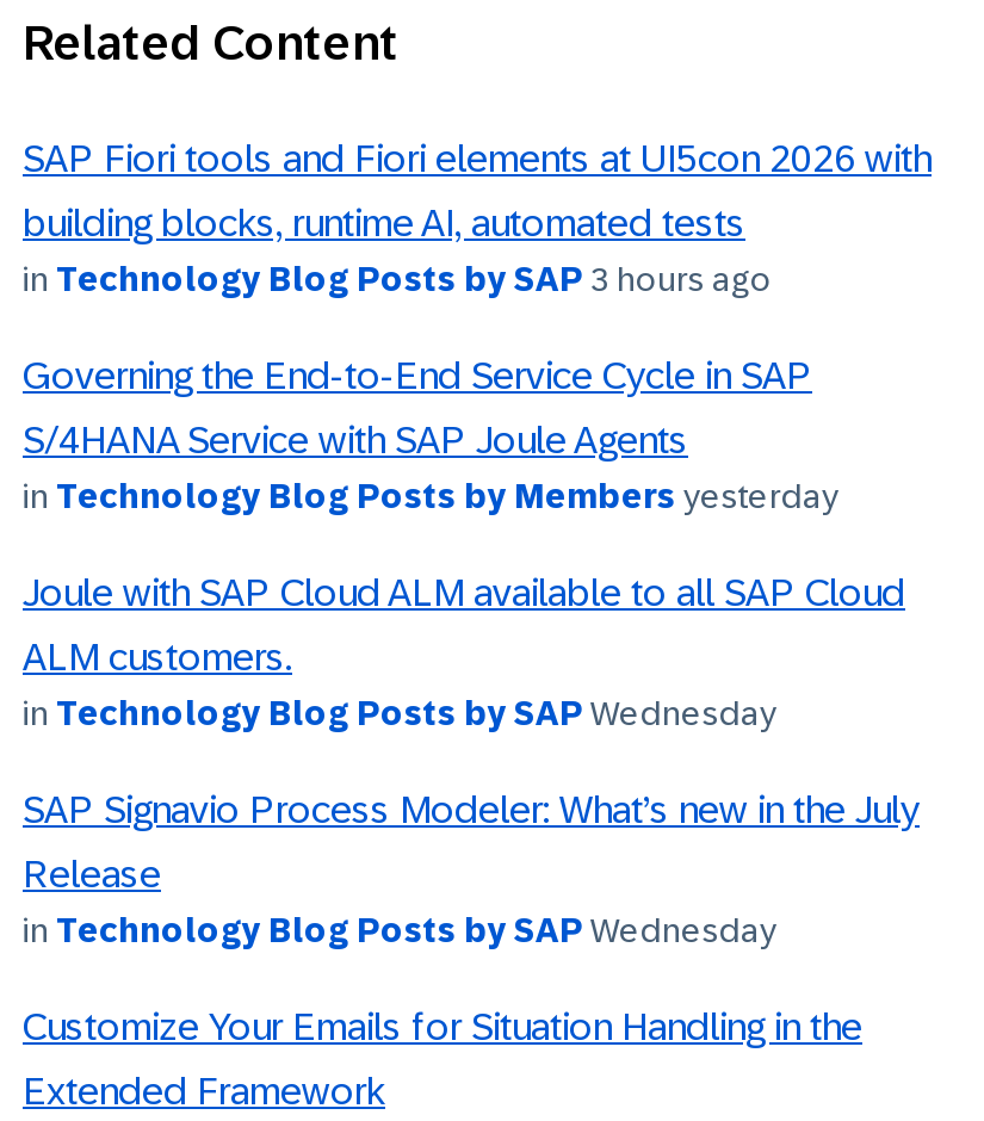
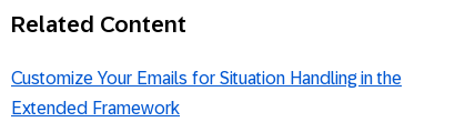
[23,138,932,949] SAP Fiori tools and Fiori elements at UI5con 2026 with | building blocks, runtime AI, automated tests | in Technology Blog Posts by SAP 3 hours ago | Governing the End-to-End Service Cycle in SAP | S/4HANA Service with SAP Joule Agents | in Technology Blog Posts by Members yesterday | Joule with SAP Cloud ALM available to all SAP Cloud | ALM customers. | in Technology Blog Posts by SAP Wednesday | SAP Signavio Process Modeler: What’s new in the July | Release | in Technology Blog Posts by SAP Wednesday -> none

